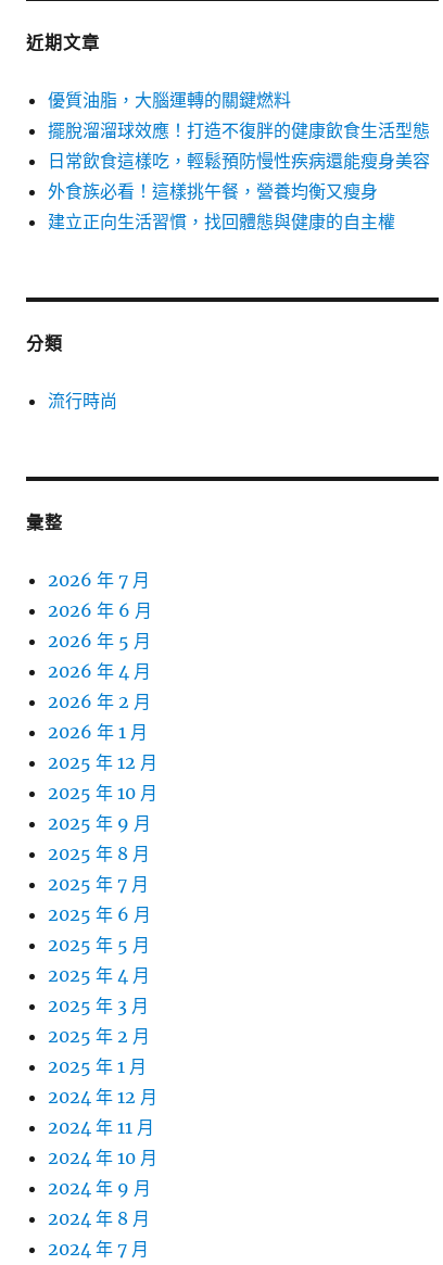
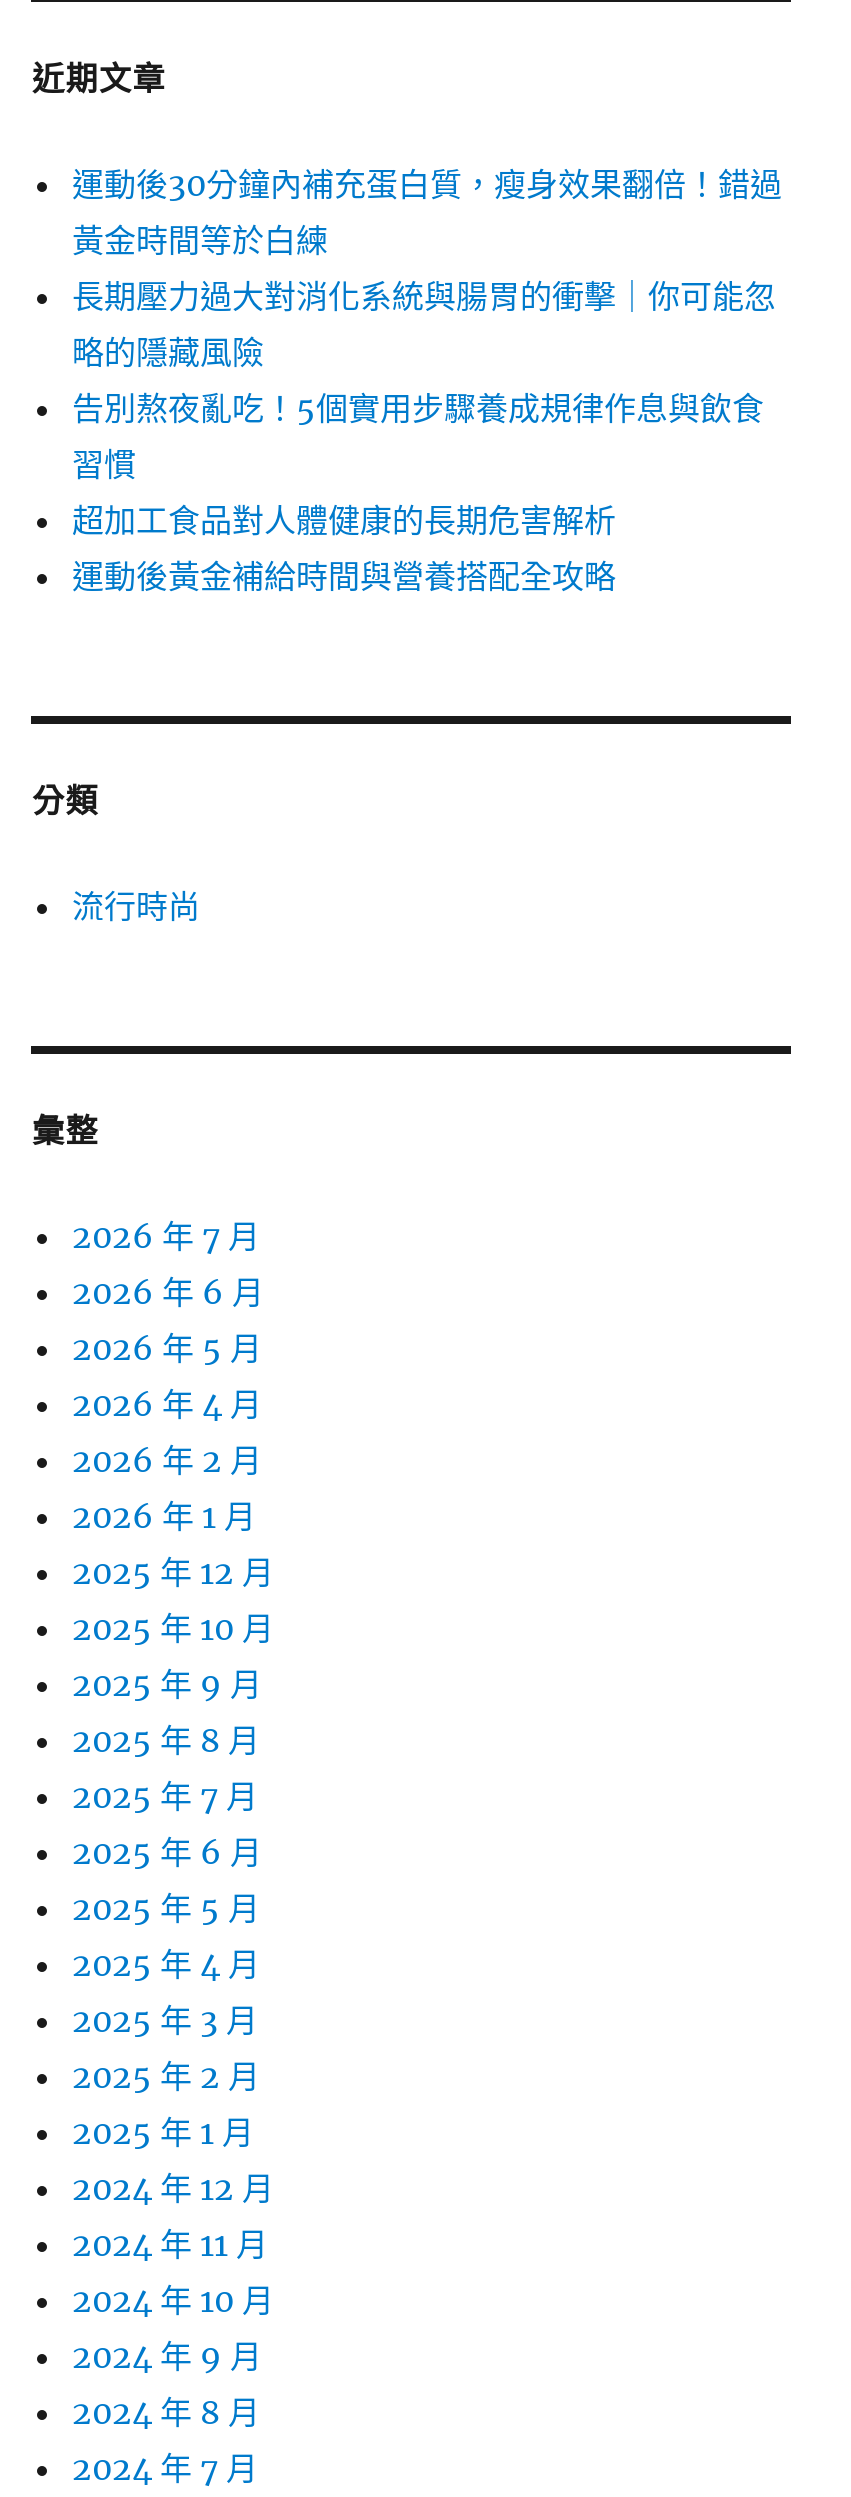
[48,89,431,232] 優質油脂，大腦運轉的關鍵燃料 | 擺脫溜溜球效應！打造不復胖的健康飲食生活型態 | 日常飲食這樣吃，輕鬆預防慢性疾病還能瘦身美容 | 外食族必看！這樣挑午餐，營養均衡又瘦身 | 建立正向生活習慣，找回體態與健康的自主權 -> [72,164,782,596] 運動後30分鐘內補充蛋白質，瘦身效果翻倍！錯過 | 黃金時間等於白練 | 長期壓力過大對消化系統與腸胃的衝擊｜你可能忽 | 略的隱藏風險 | 告別熬夜亂吃！5個實用步驟養成規律作息與飲食 | 習慣 | 超加工食品對人體健康的長期危害解析 | 運動後黃金補給時間與營養搭配全攻略

